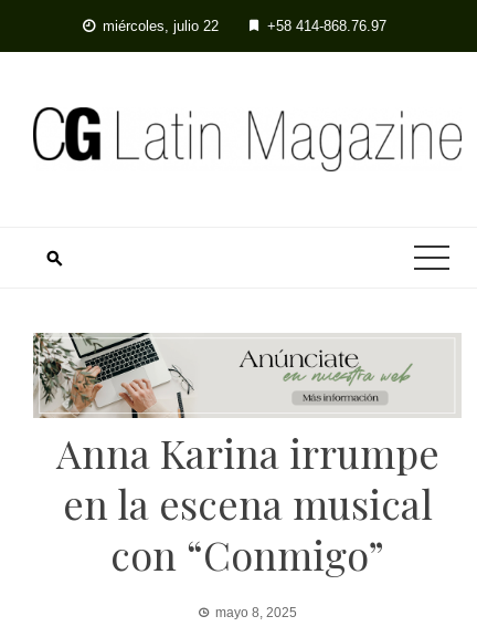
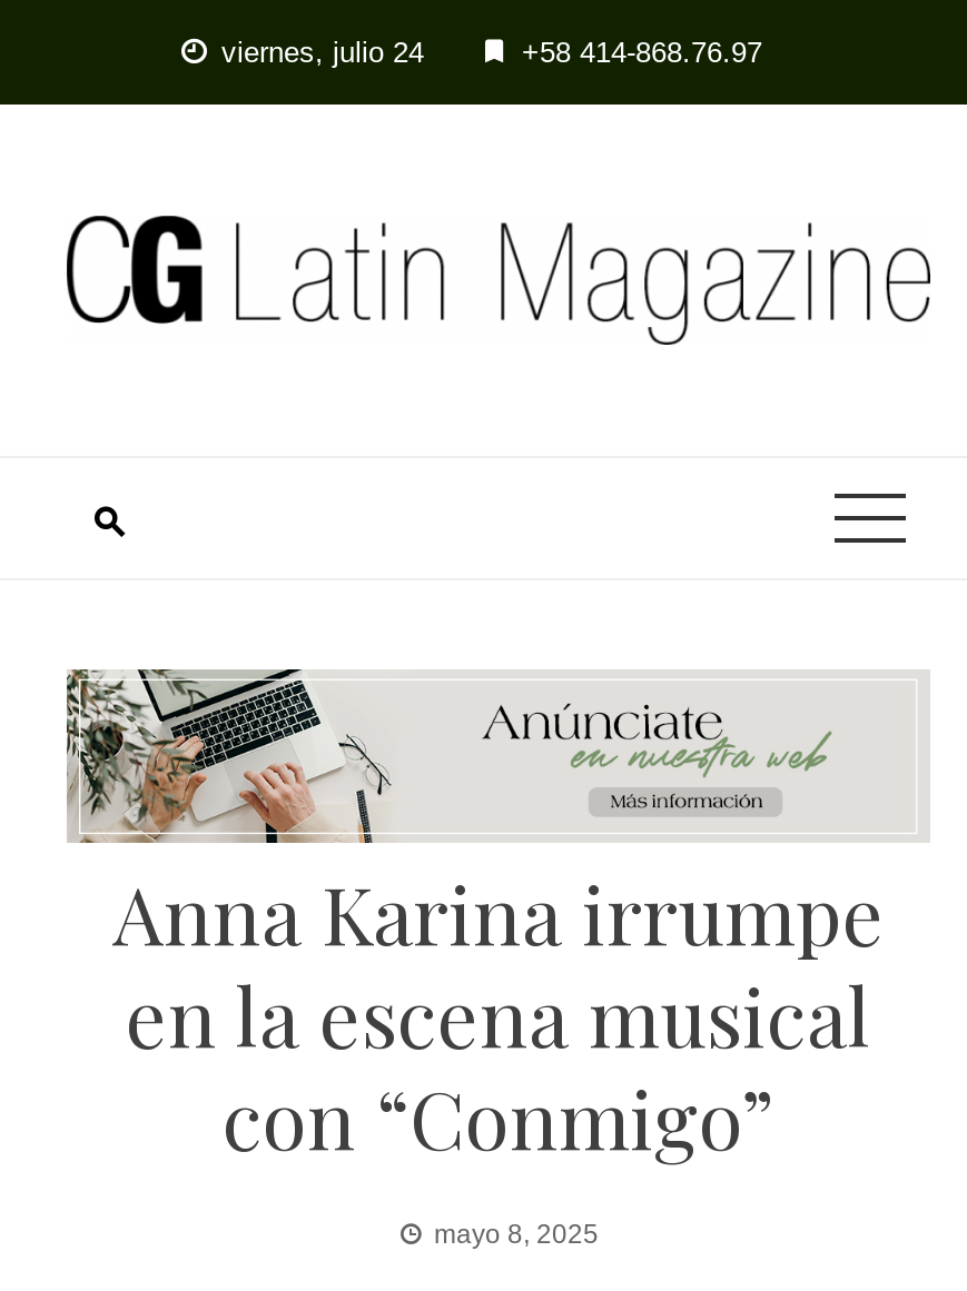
[102,18,218,34] miércoles, julio 22 -> [221,36,424,69] viernes, julio 24

